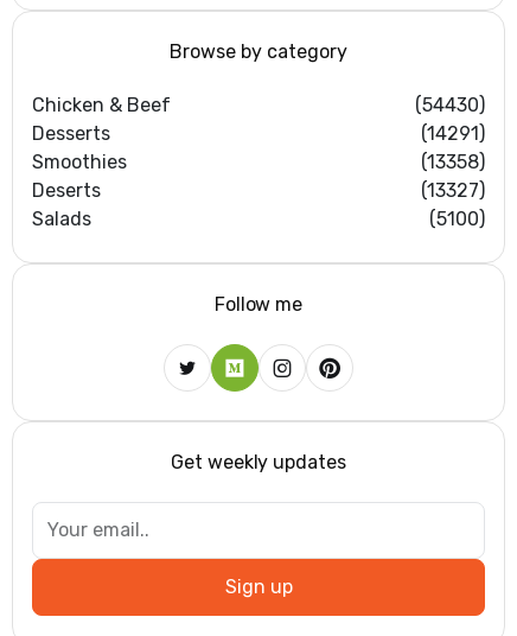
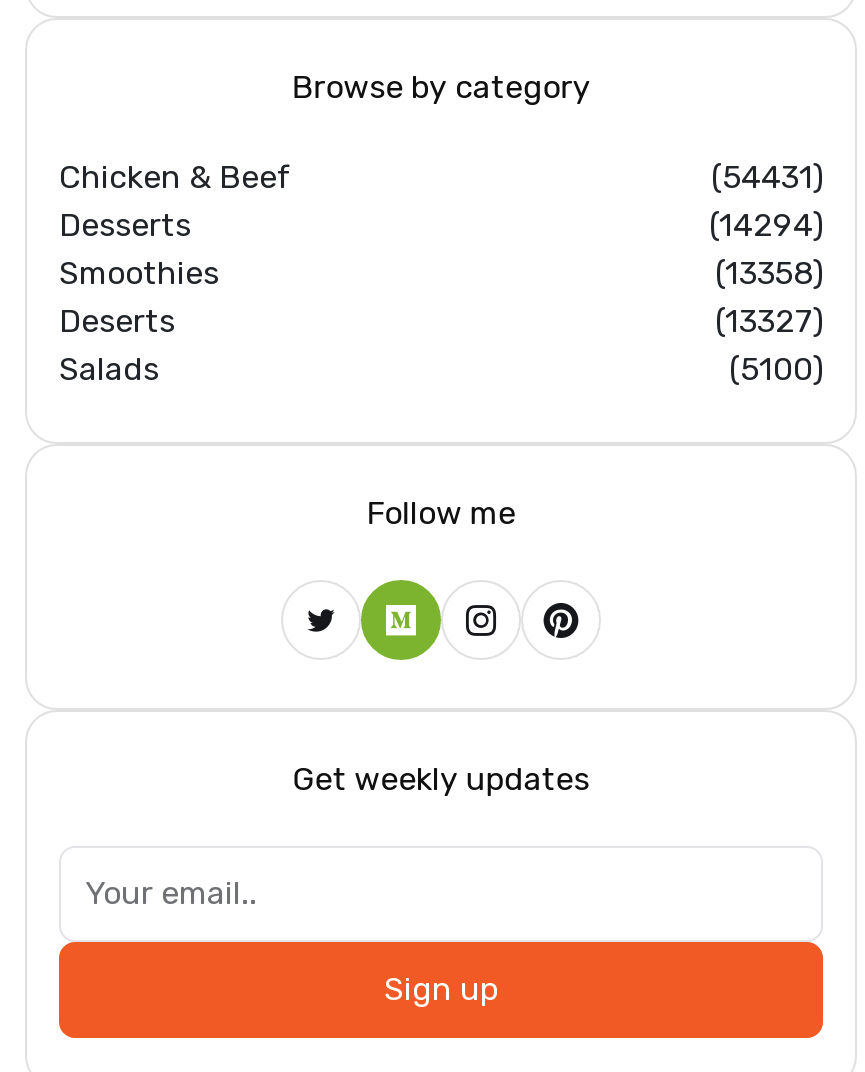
[415,94,485,117] (54430) -> [711,159,823,197] (54431)
[421,123,485,145] (14291) -> [709,207,823,245] (14294)

